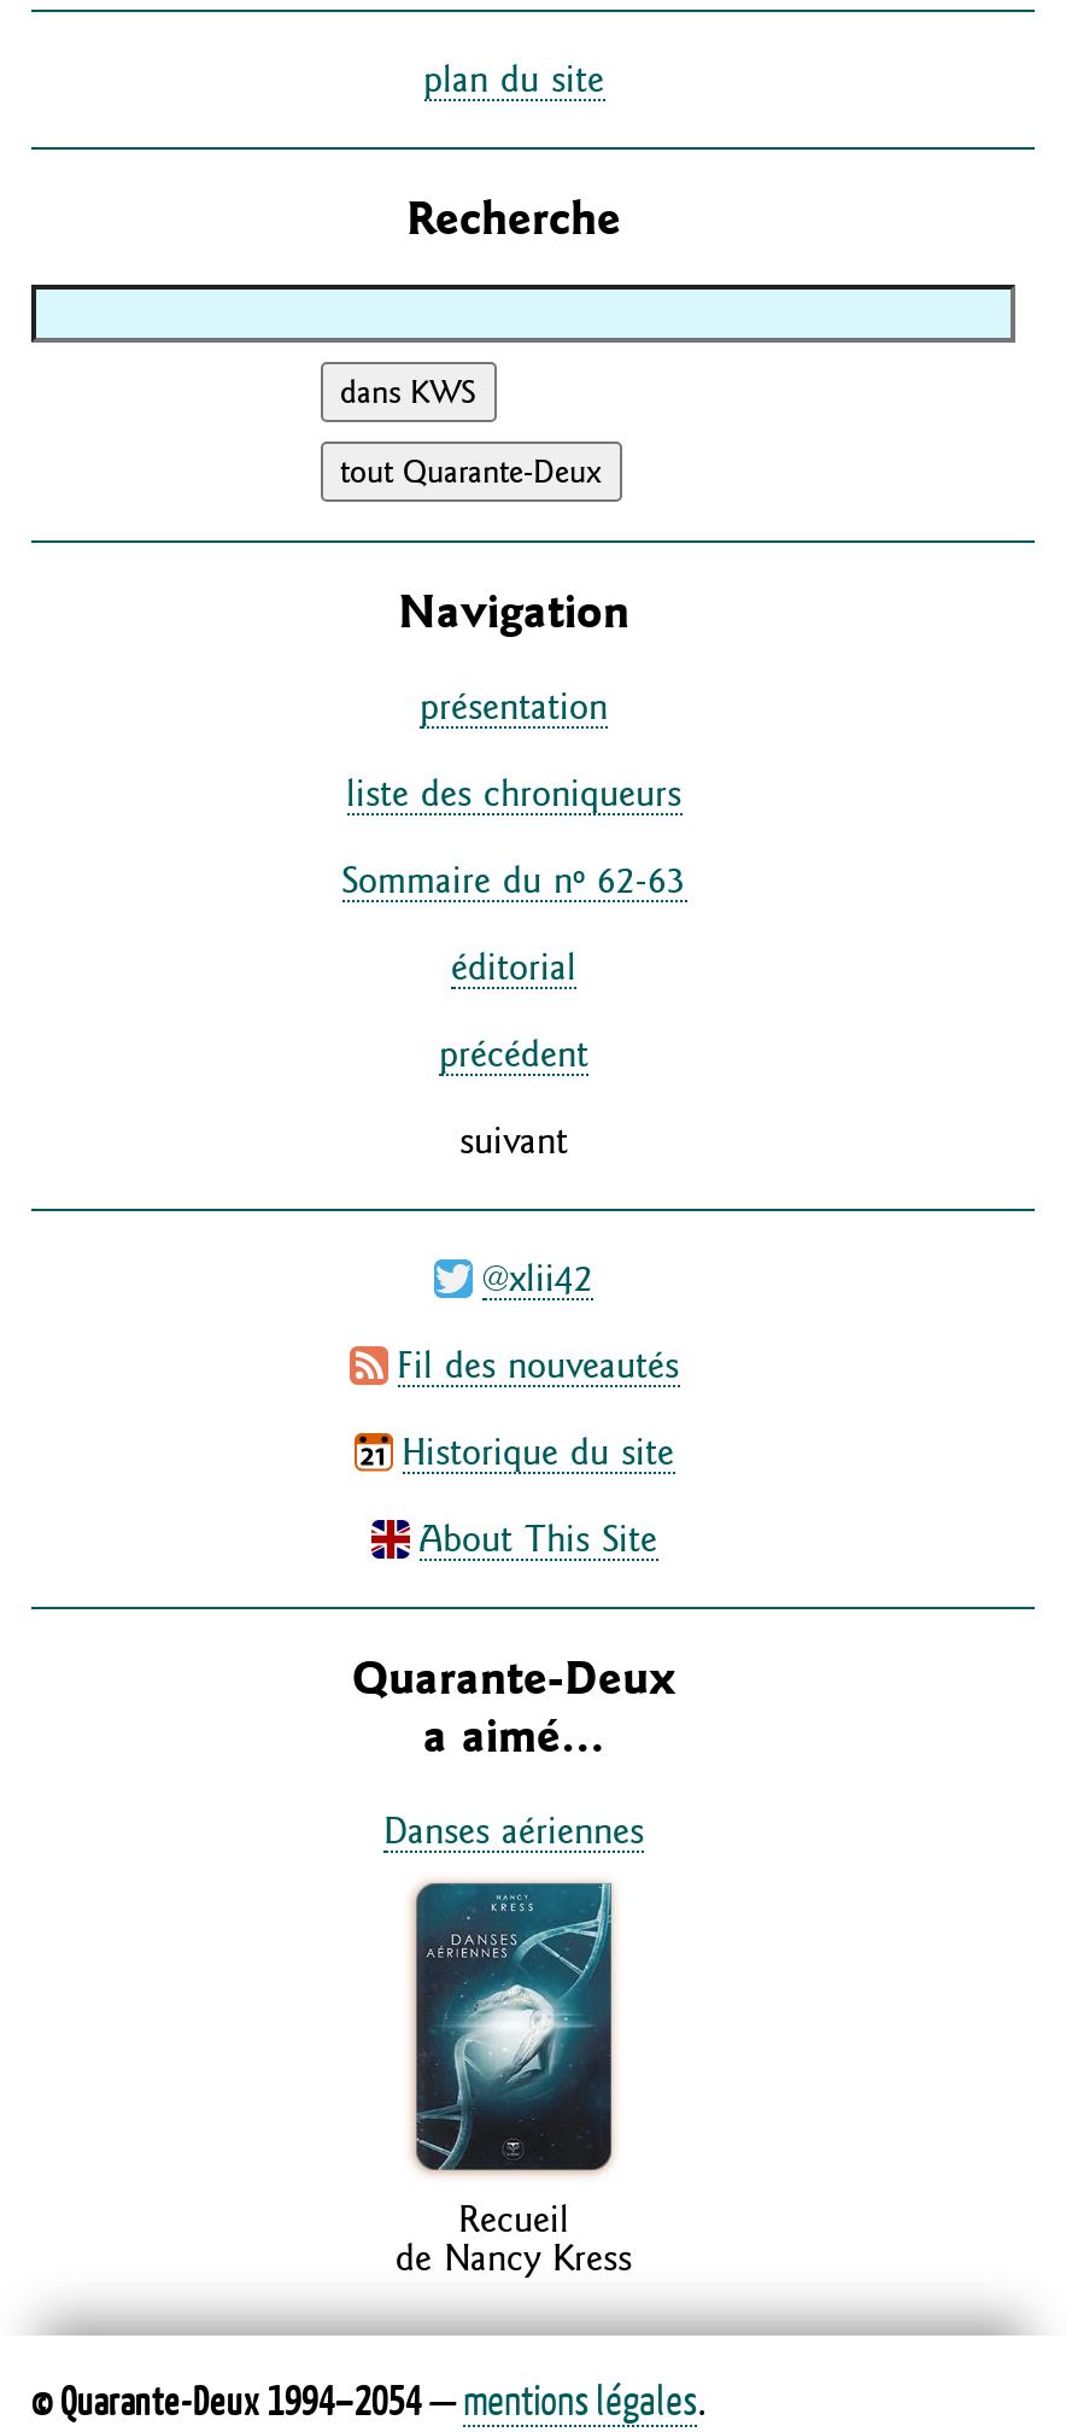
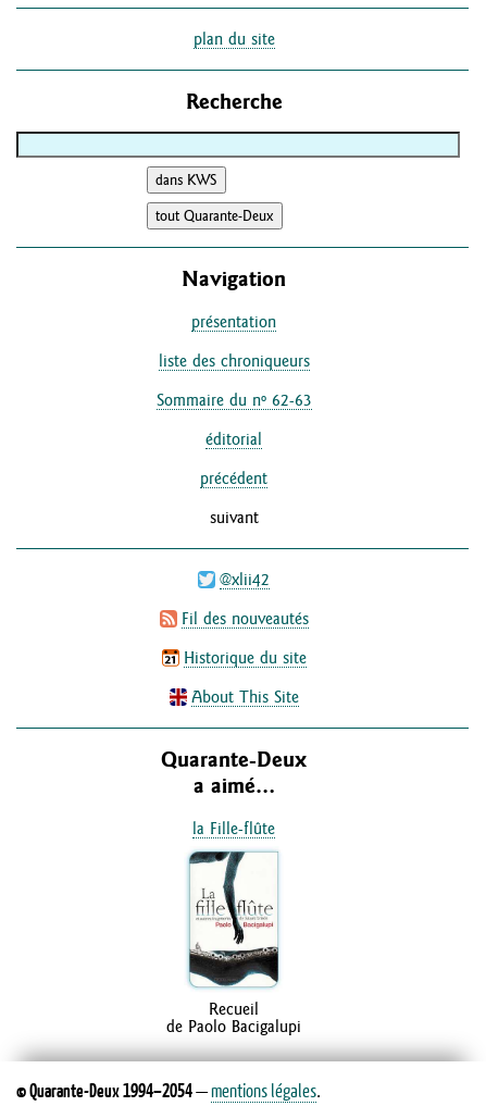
[383,1810,644,1851] Danses aériennes -> [192,819,275,837] la Fille-flûte
[396,1879,632,2276] [image] | de Nancy Kress -> [166,853,301,1036] [image] | de Paolo Bacigalupi

